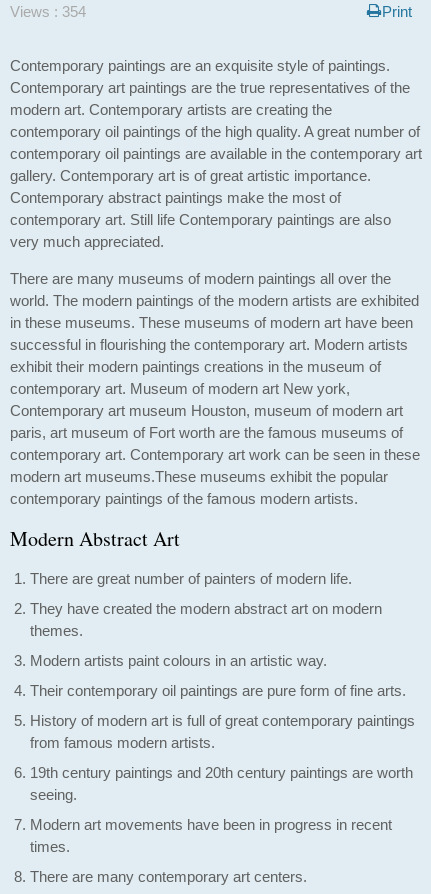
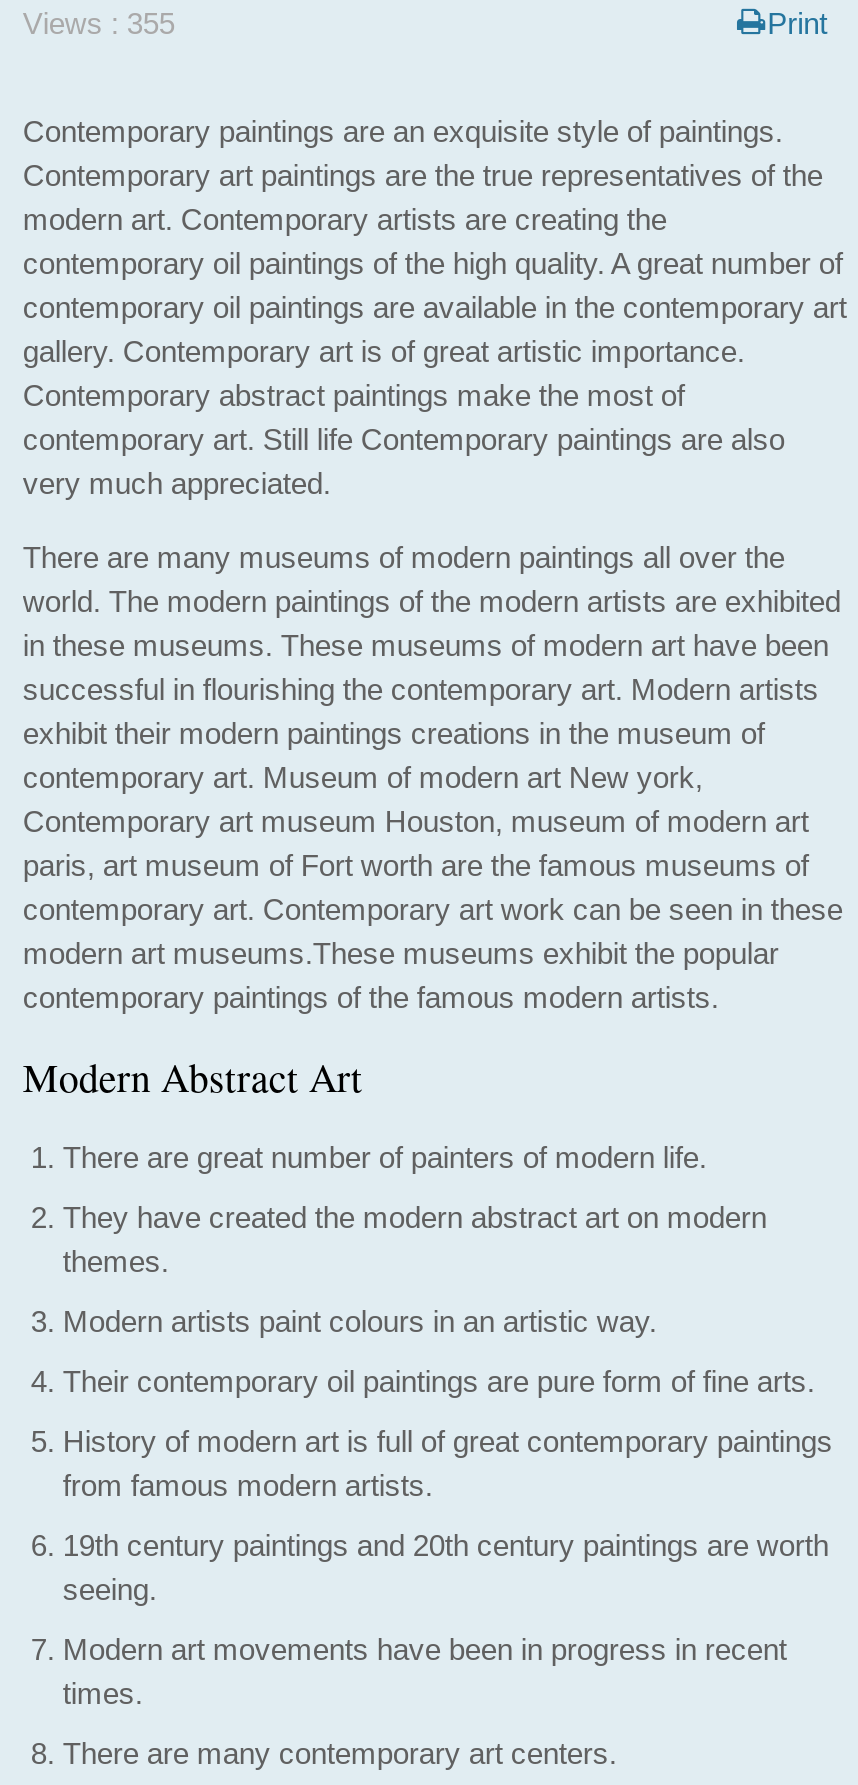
[10,3,86,20] Views : 354 -> [23,6,175,40] Views : 355

